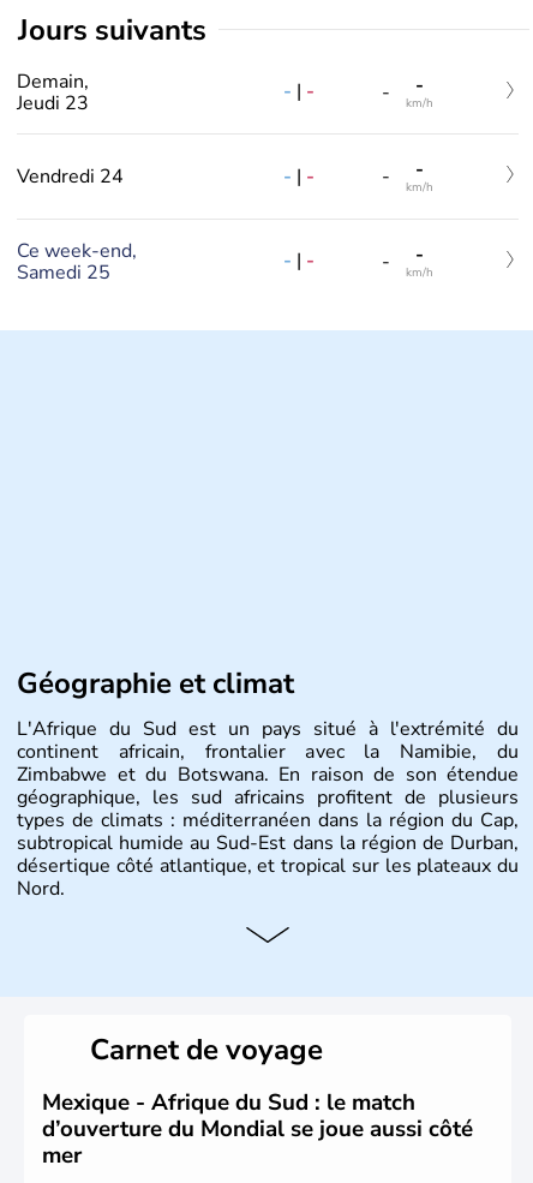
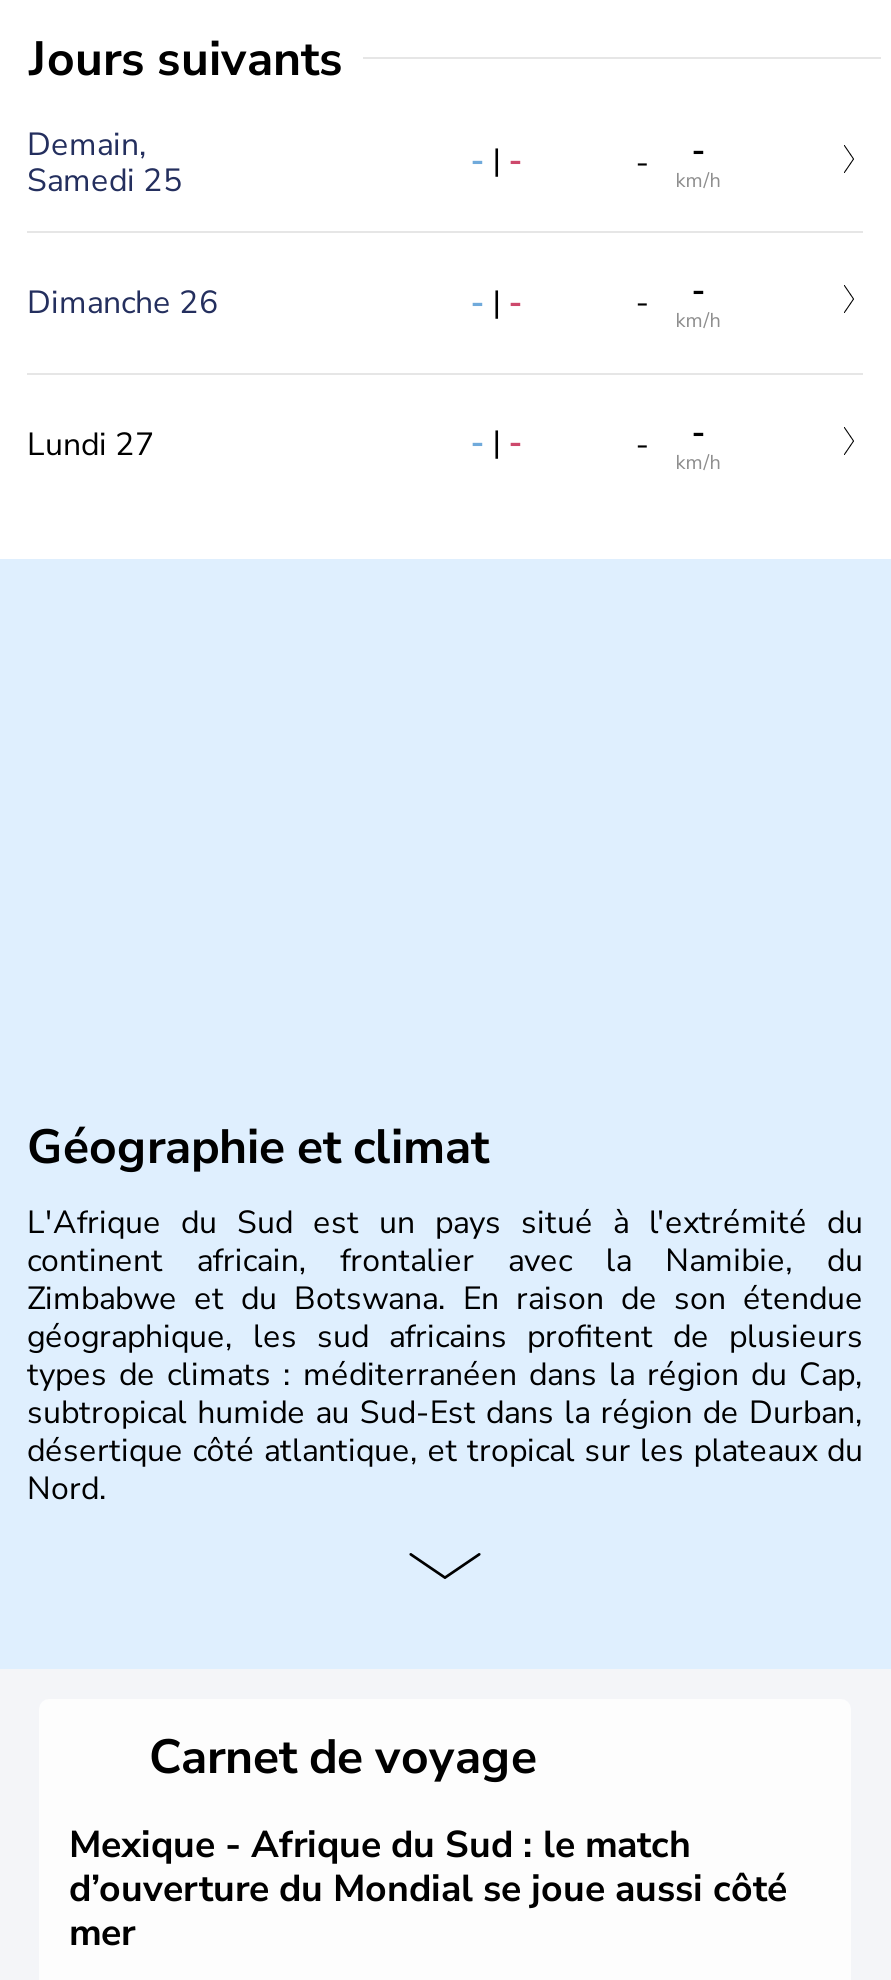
[17,90,89,116] Jeudi 23 -> [27,158,183,202] Samedi 25
[17,164,124,190] Vendredi 24 -> [27,281,219,325] Dimanche 26
[17,238,137,286] Ce week-end, | Samedi 25 -> [27,423,155,467] Lundi 27

